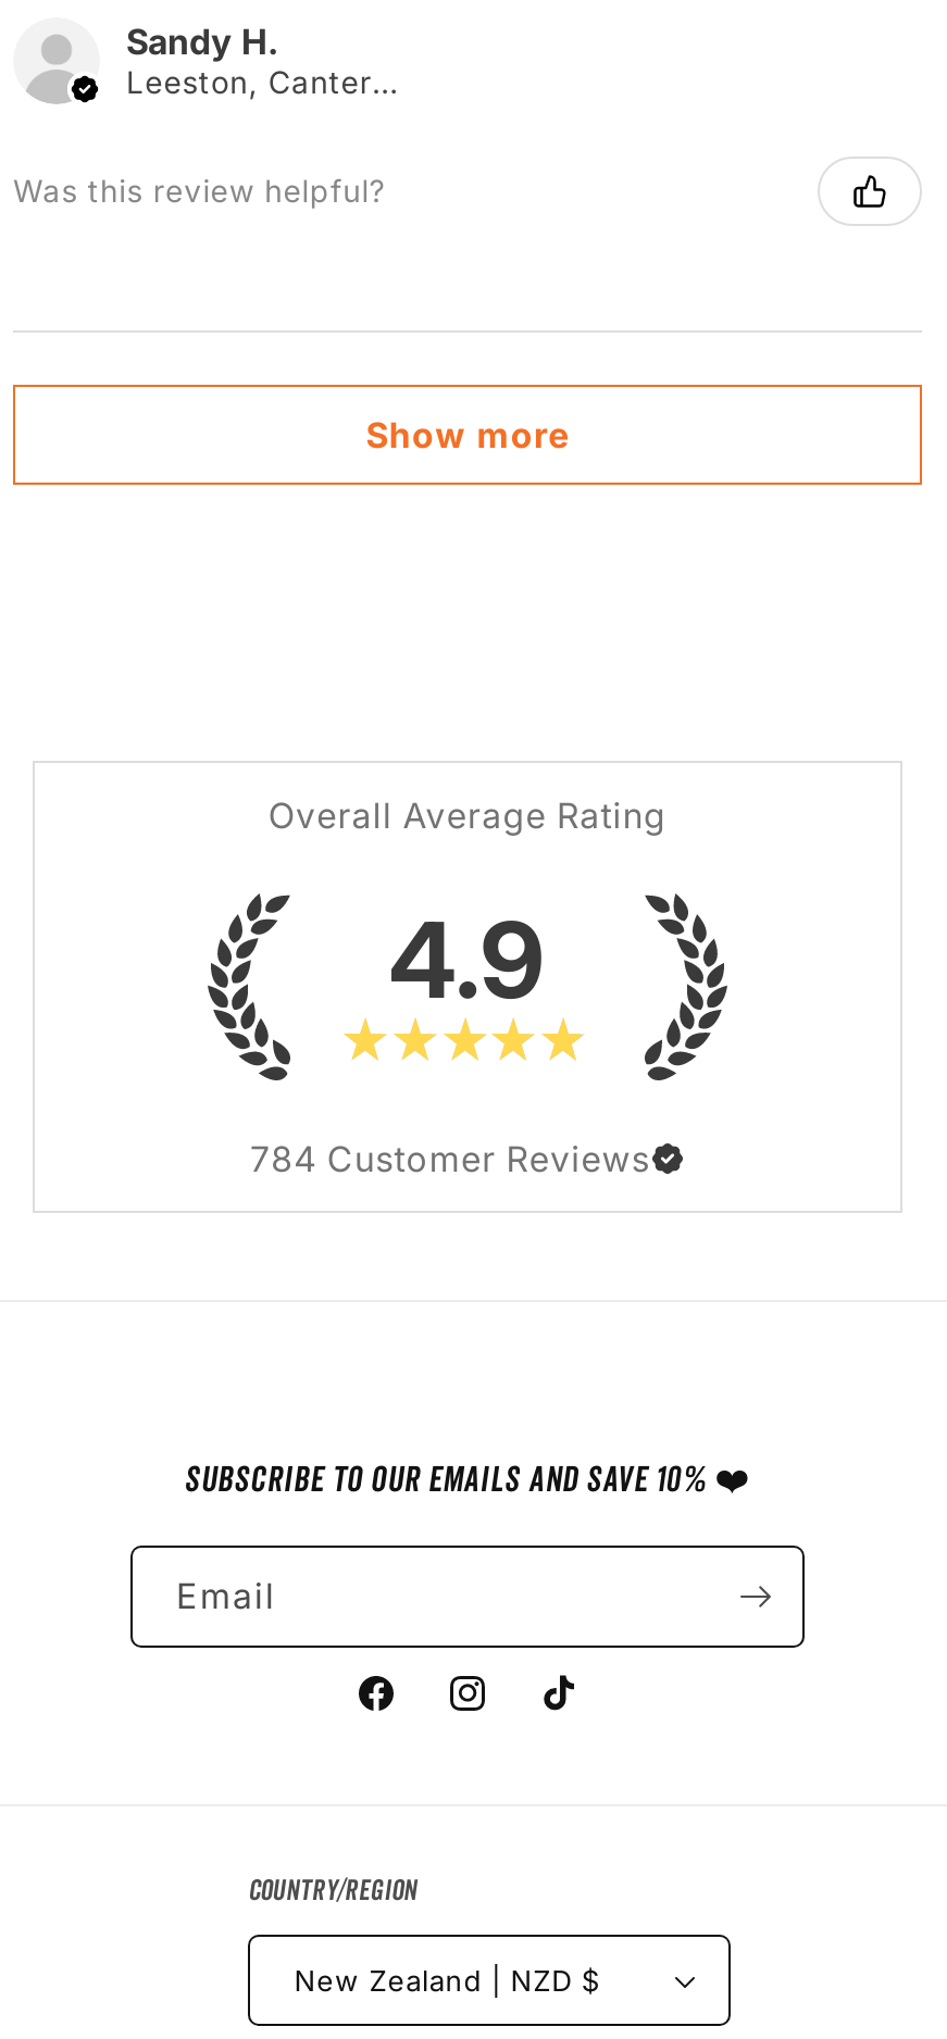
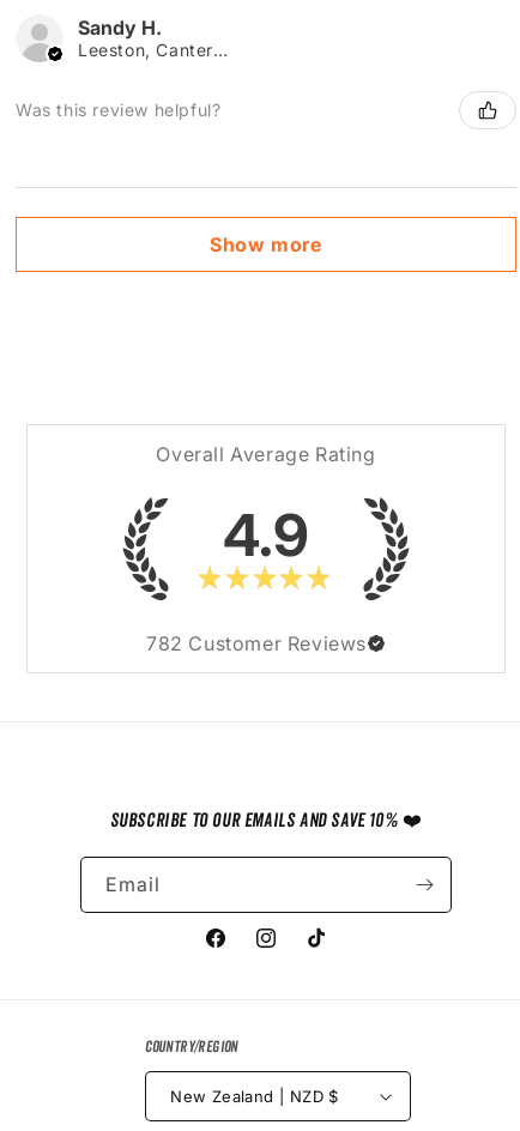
[250,1137,650,1180] 784 Customer Reviews -> [146,631,367,655] 782 Customer Reviews

